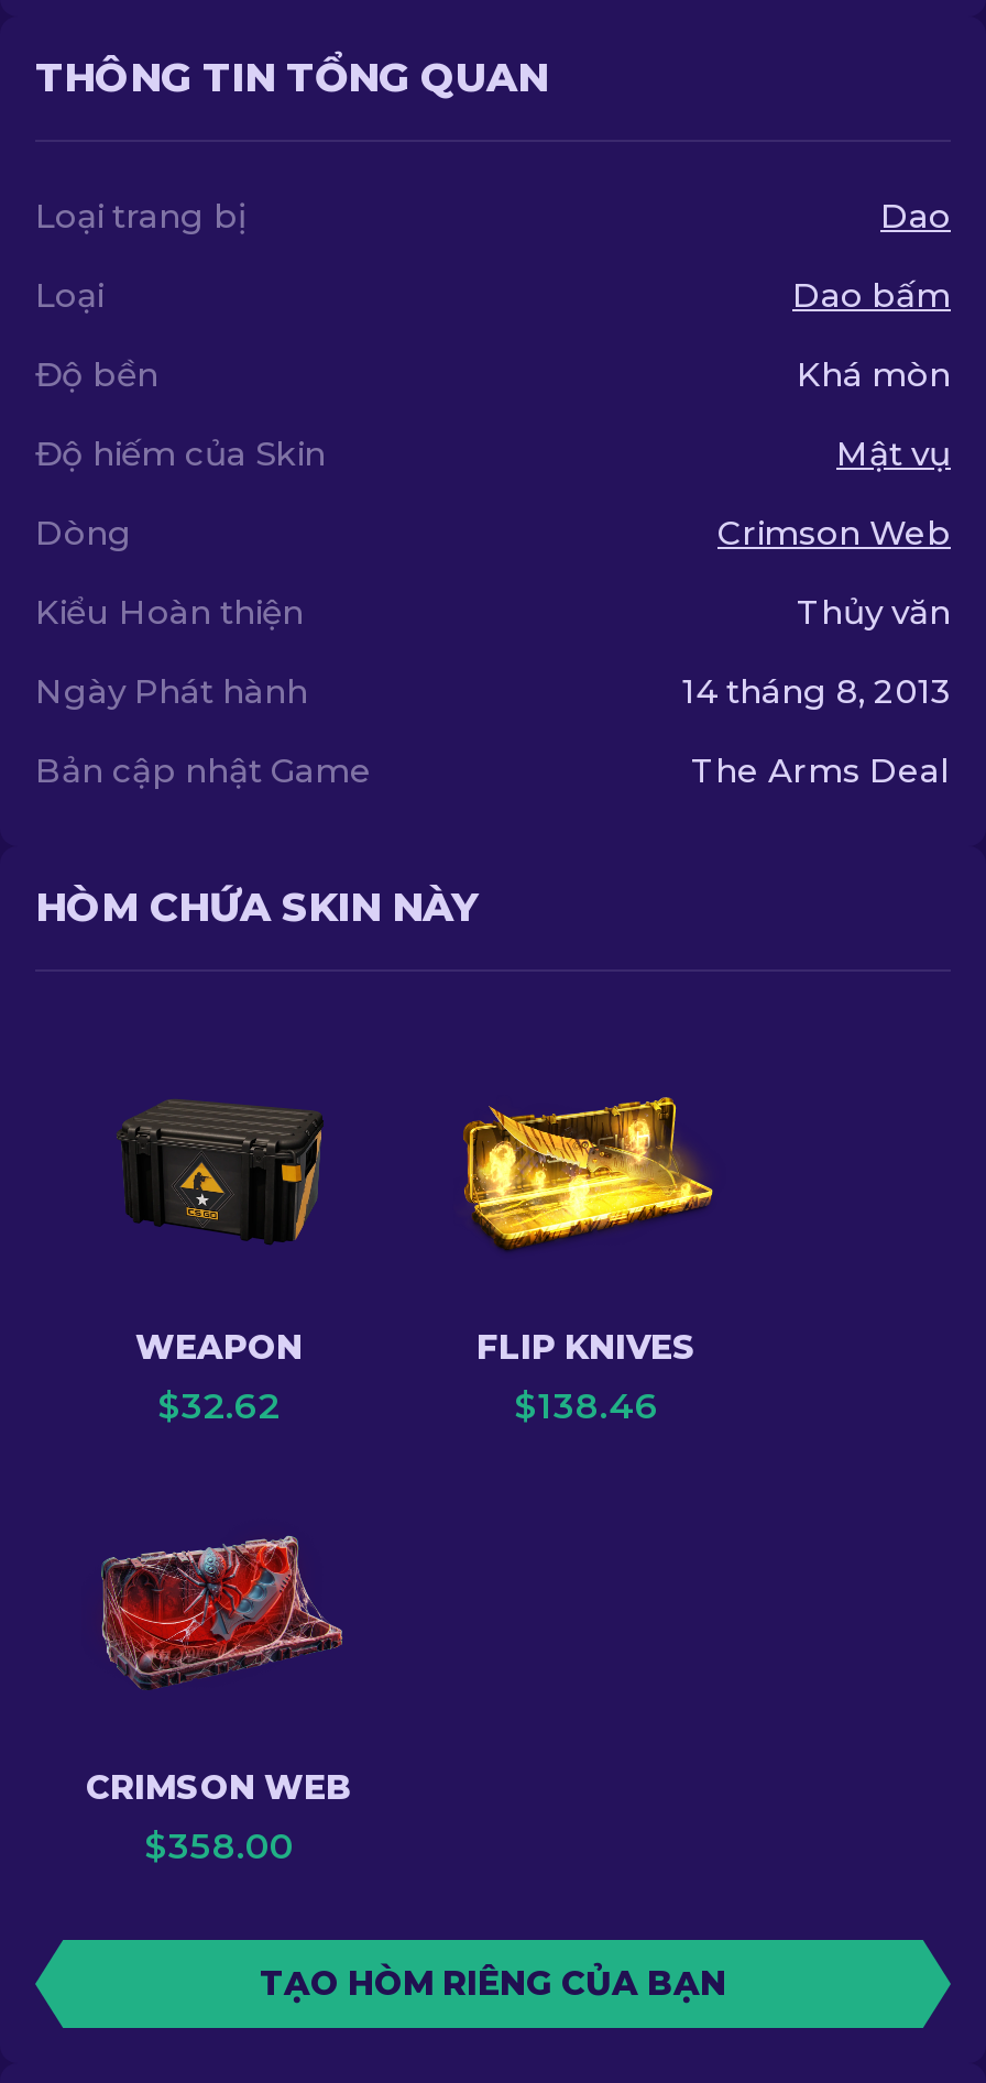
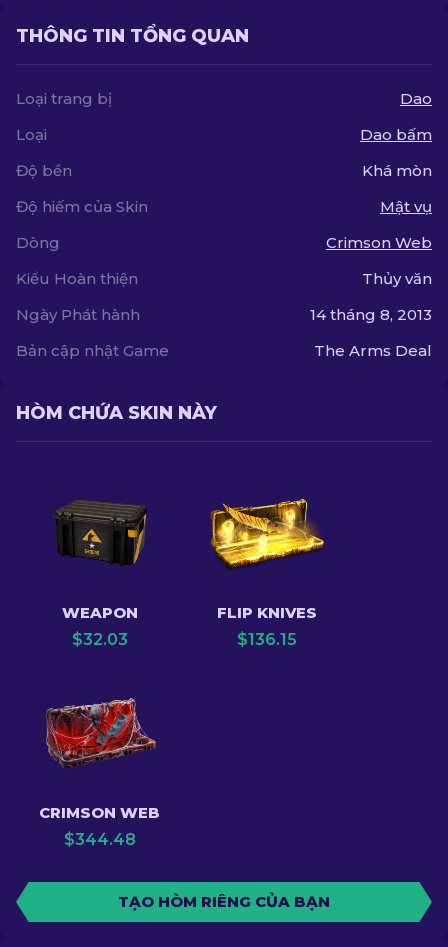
[157,1385,281,1427] $32.62 -> [71,630,127,649] $32.03
[514,1385,659,1427] $138.46 -> [236,630,296,649] $136.15
[144,1826,294,1867] $358.00 -> [63,830,135,849] $344.48

